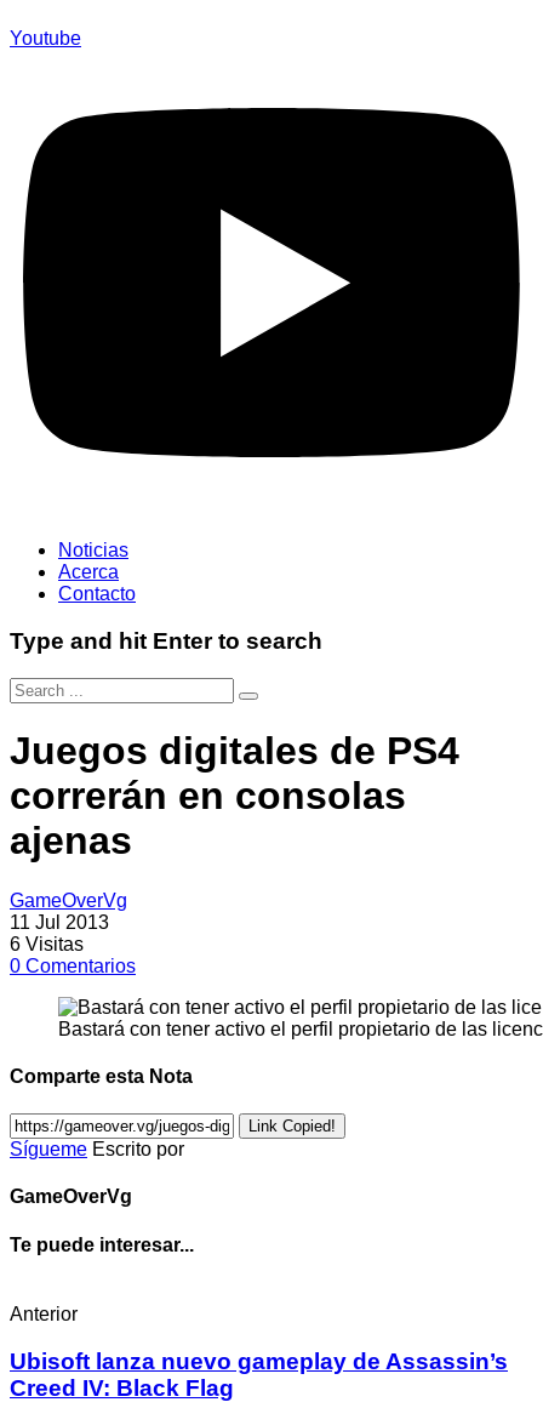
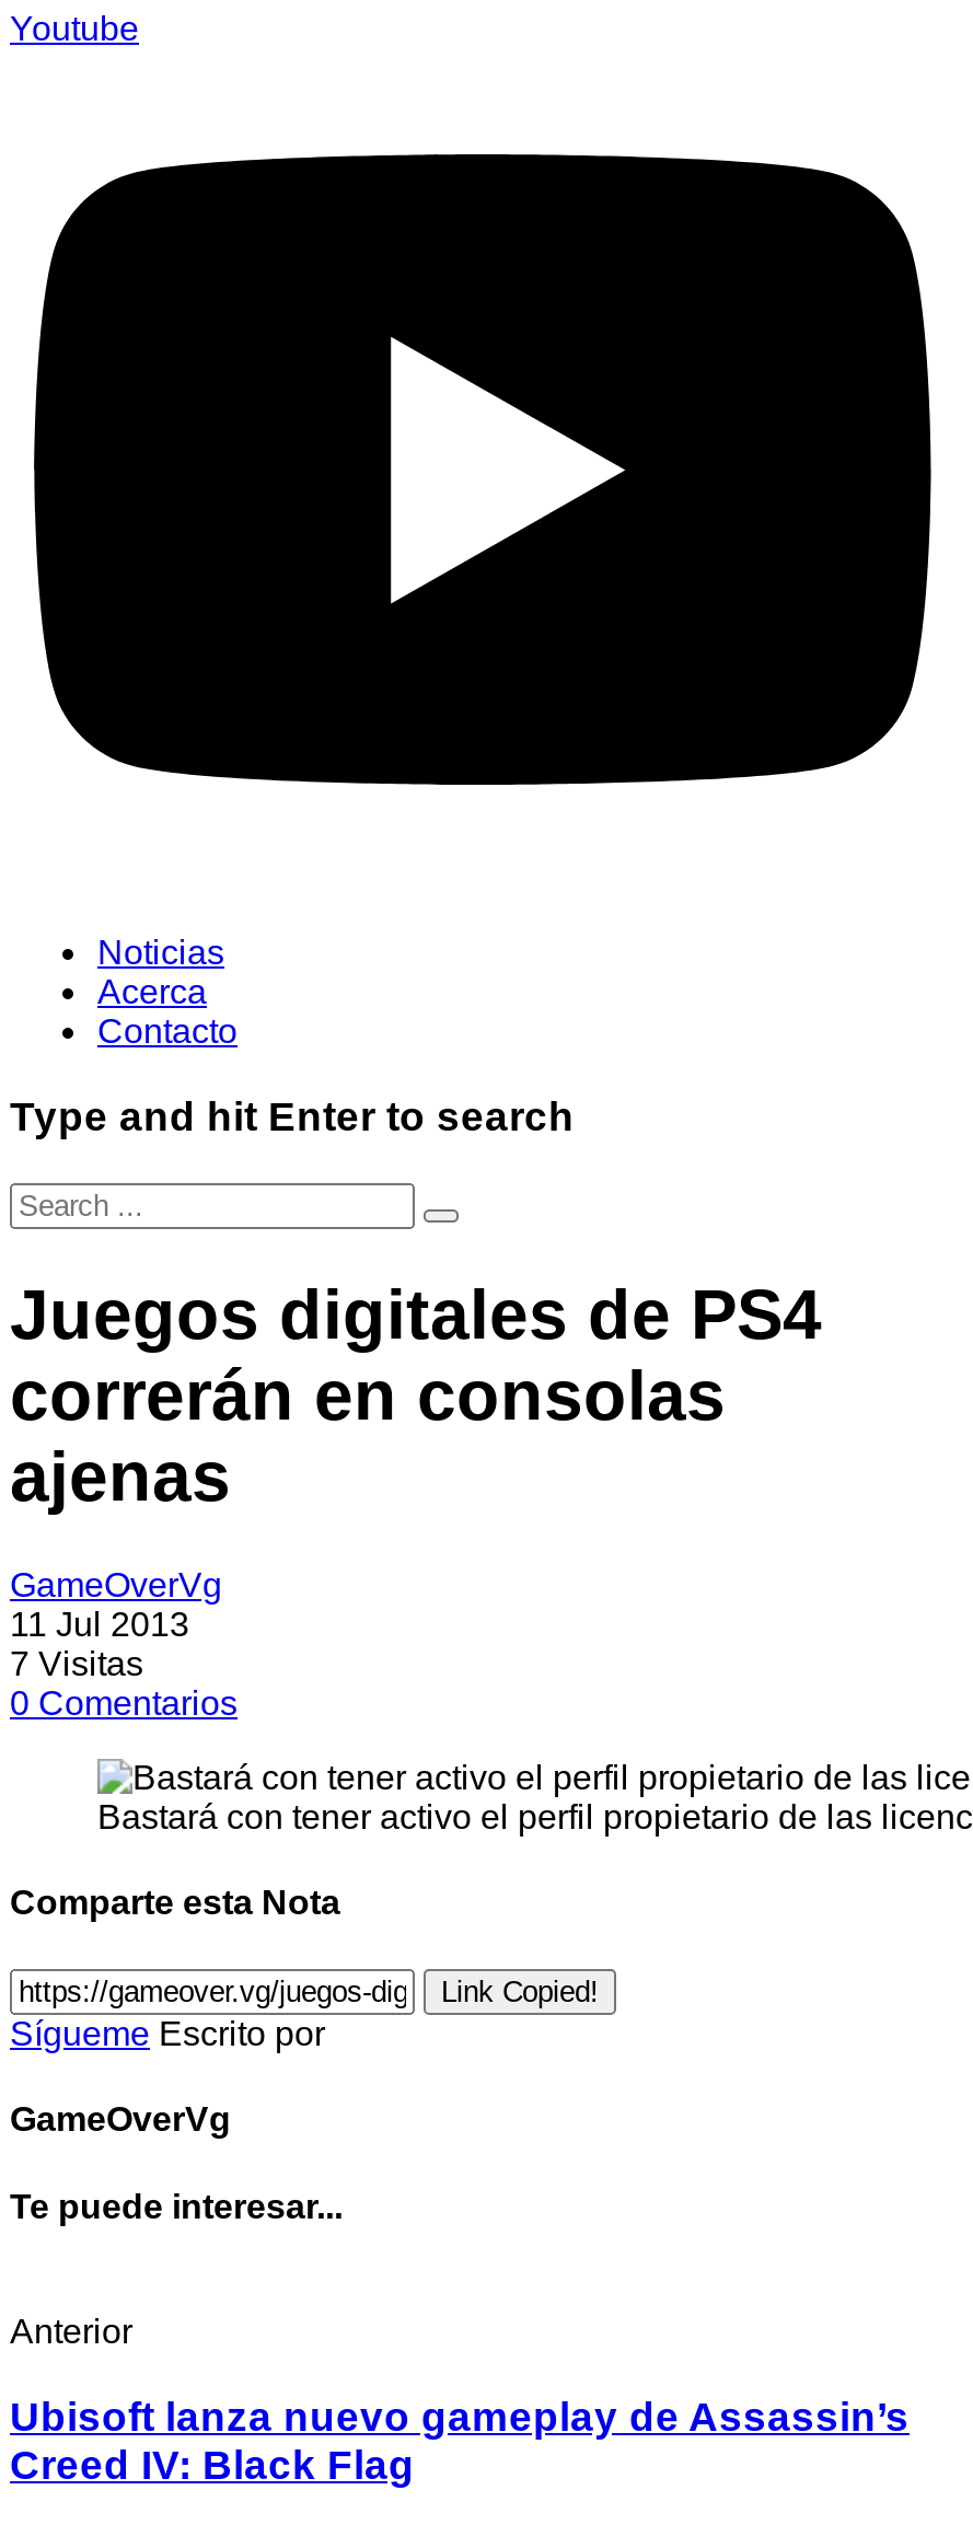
[10,933,84,954] 6 Visitas -> [10,1644,143,1682] 7 Visitas

